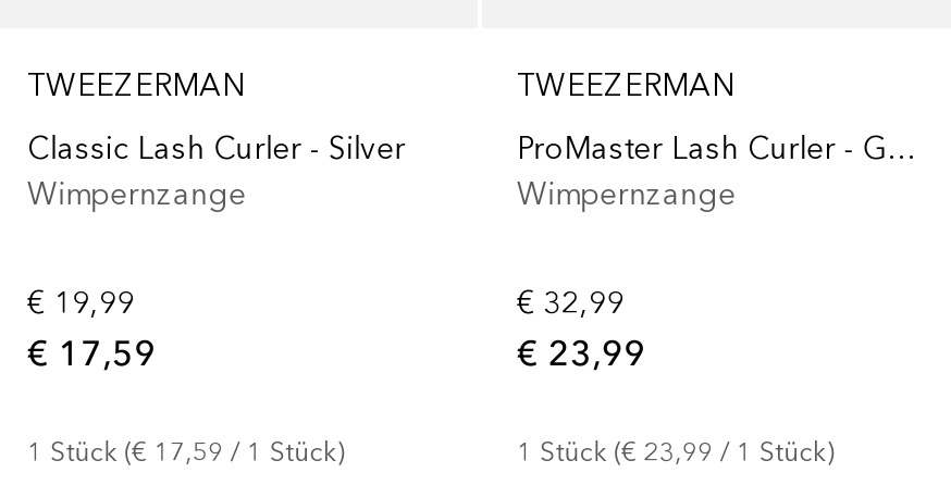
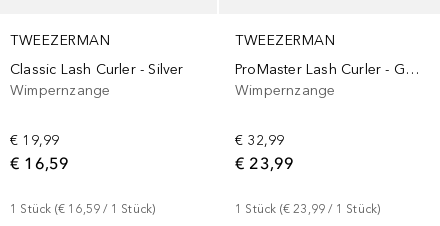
[27,331,156,374] € 17,59 -> [10,153,69,173] € 16,59
[27,437,344,468] 1 Stück (€ 17,59 / 1 Stück) -> [10,202,155,216] 1 Stück (€ 16,59 / 1 Stück)

